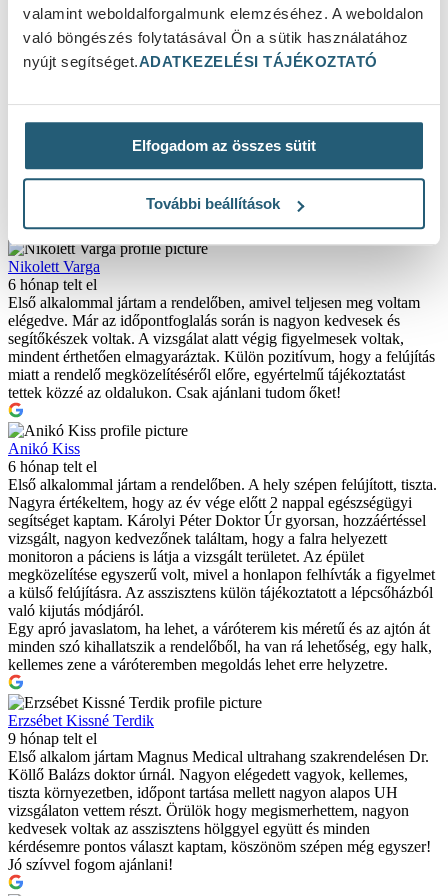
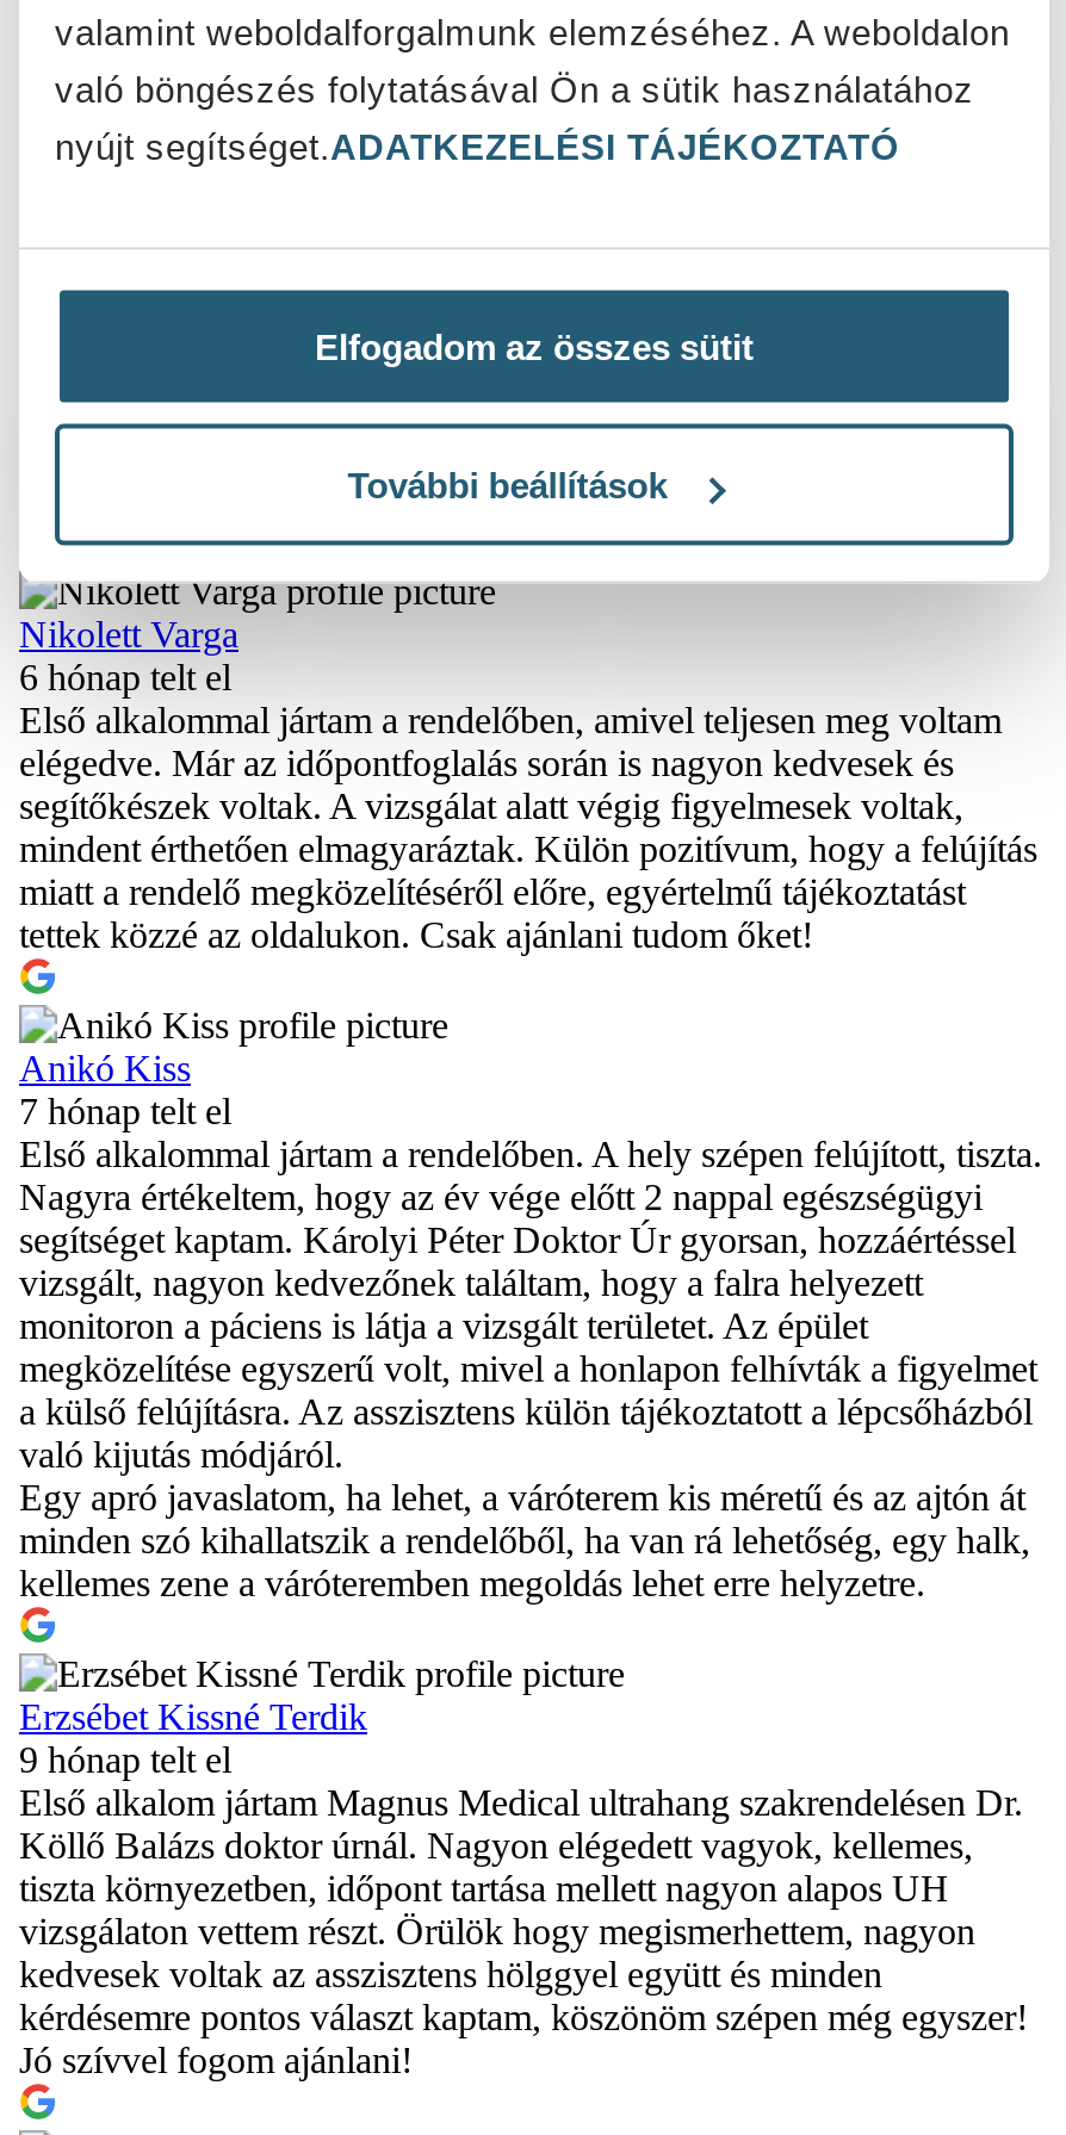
[8,457,97,474] 6 hónap telt el -> [19,1090,231,1130] 7 hónap telt el

